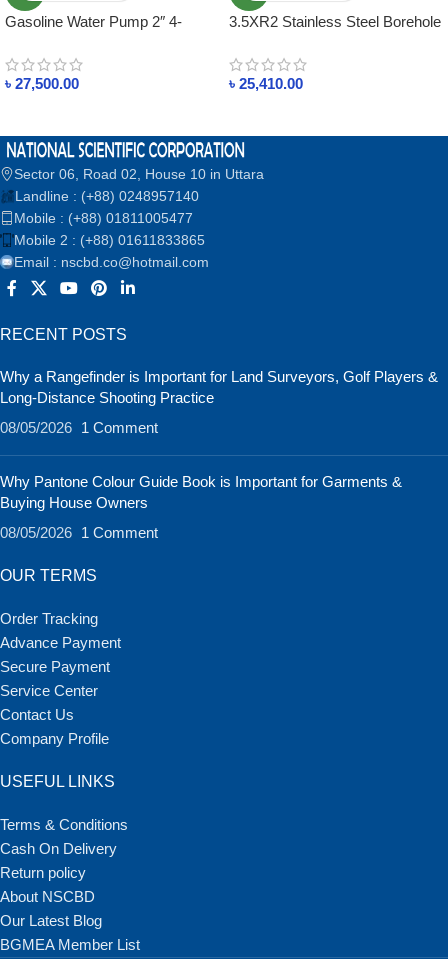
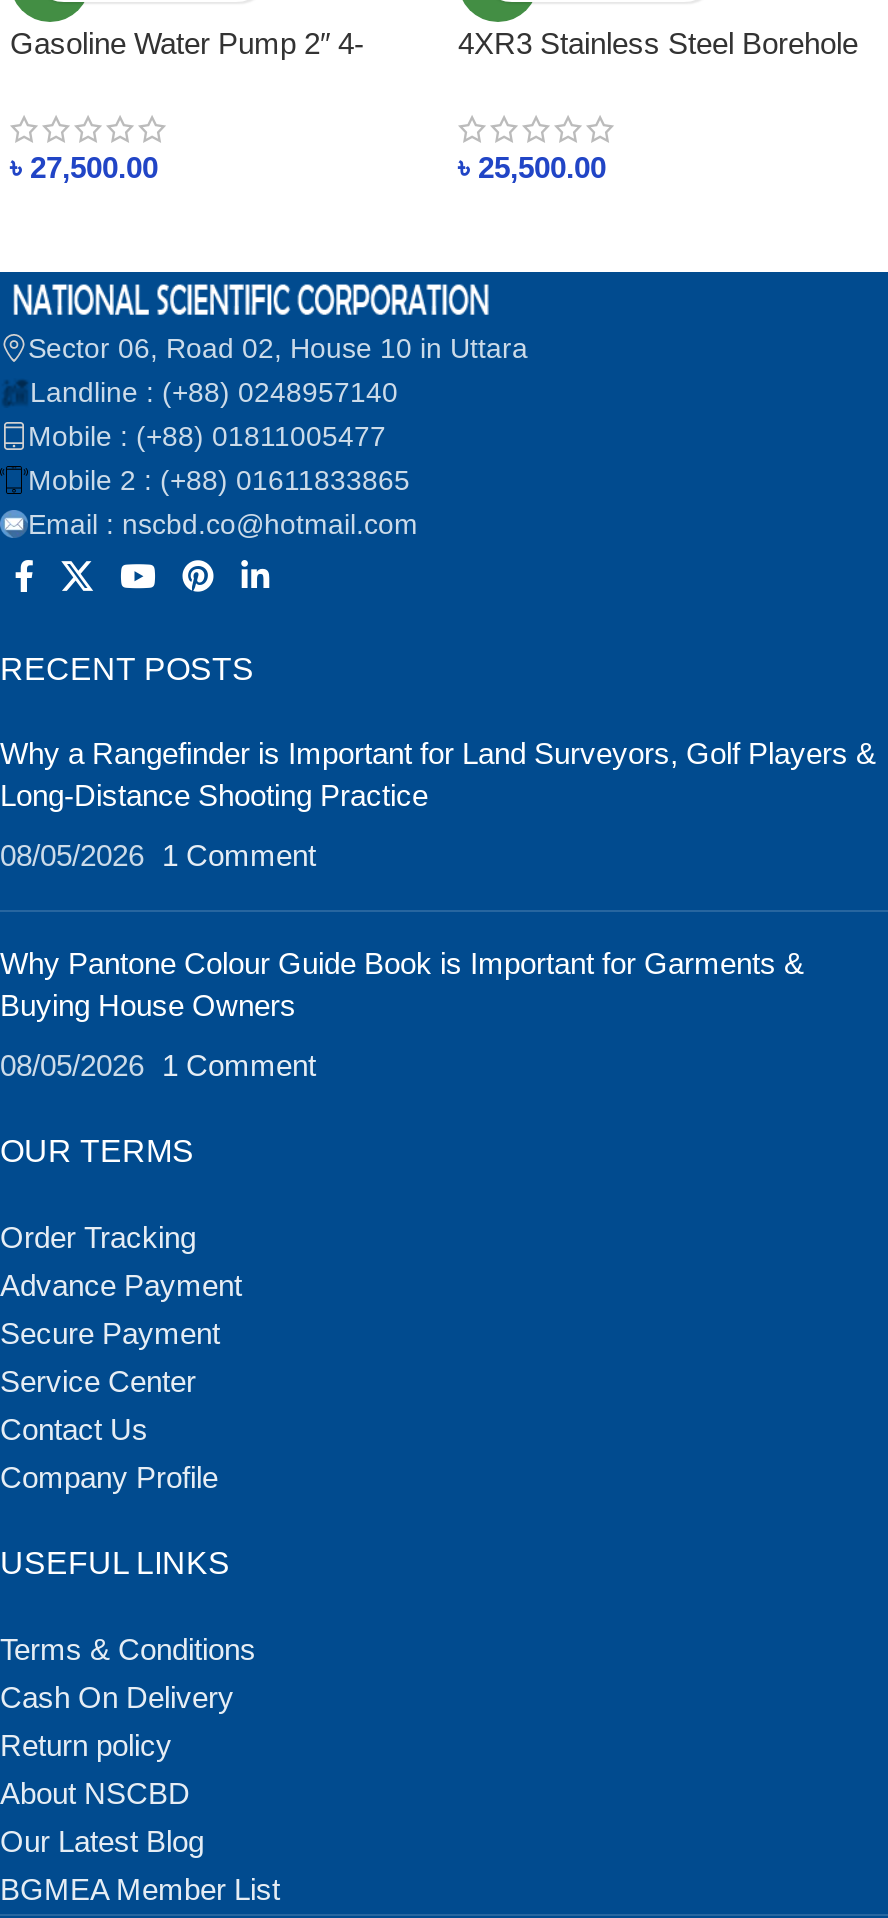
[229,13,441,30] 3.5XR2 Stainless Steel Borehole -> [458,26,858,60] 4XR3 Stainless Steel Borehole
[229,75,303,92] ৳ 25,410.00 -> [458,150,606,184] ৳ 25,500.00

